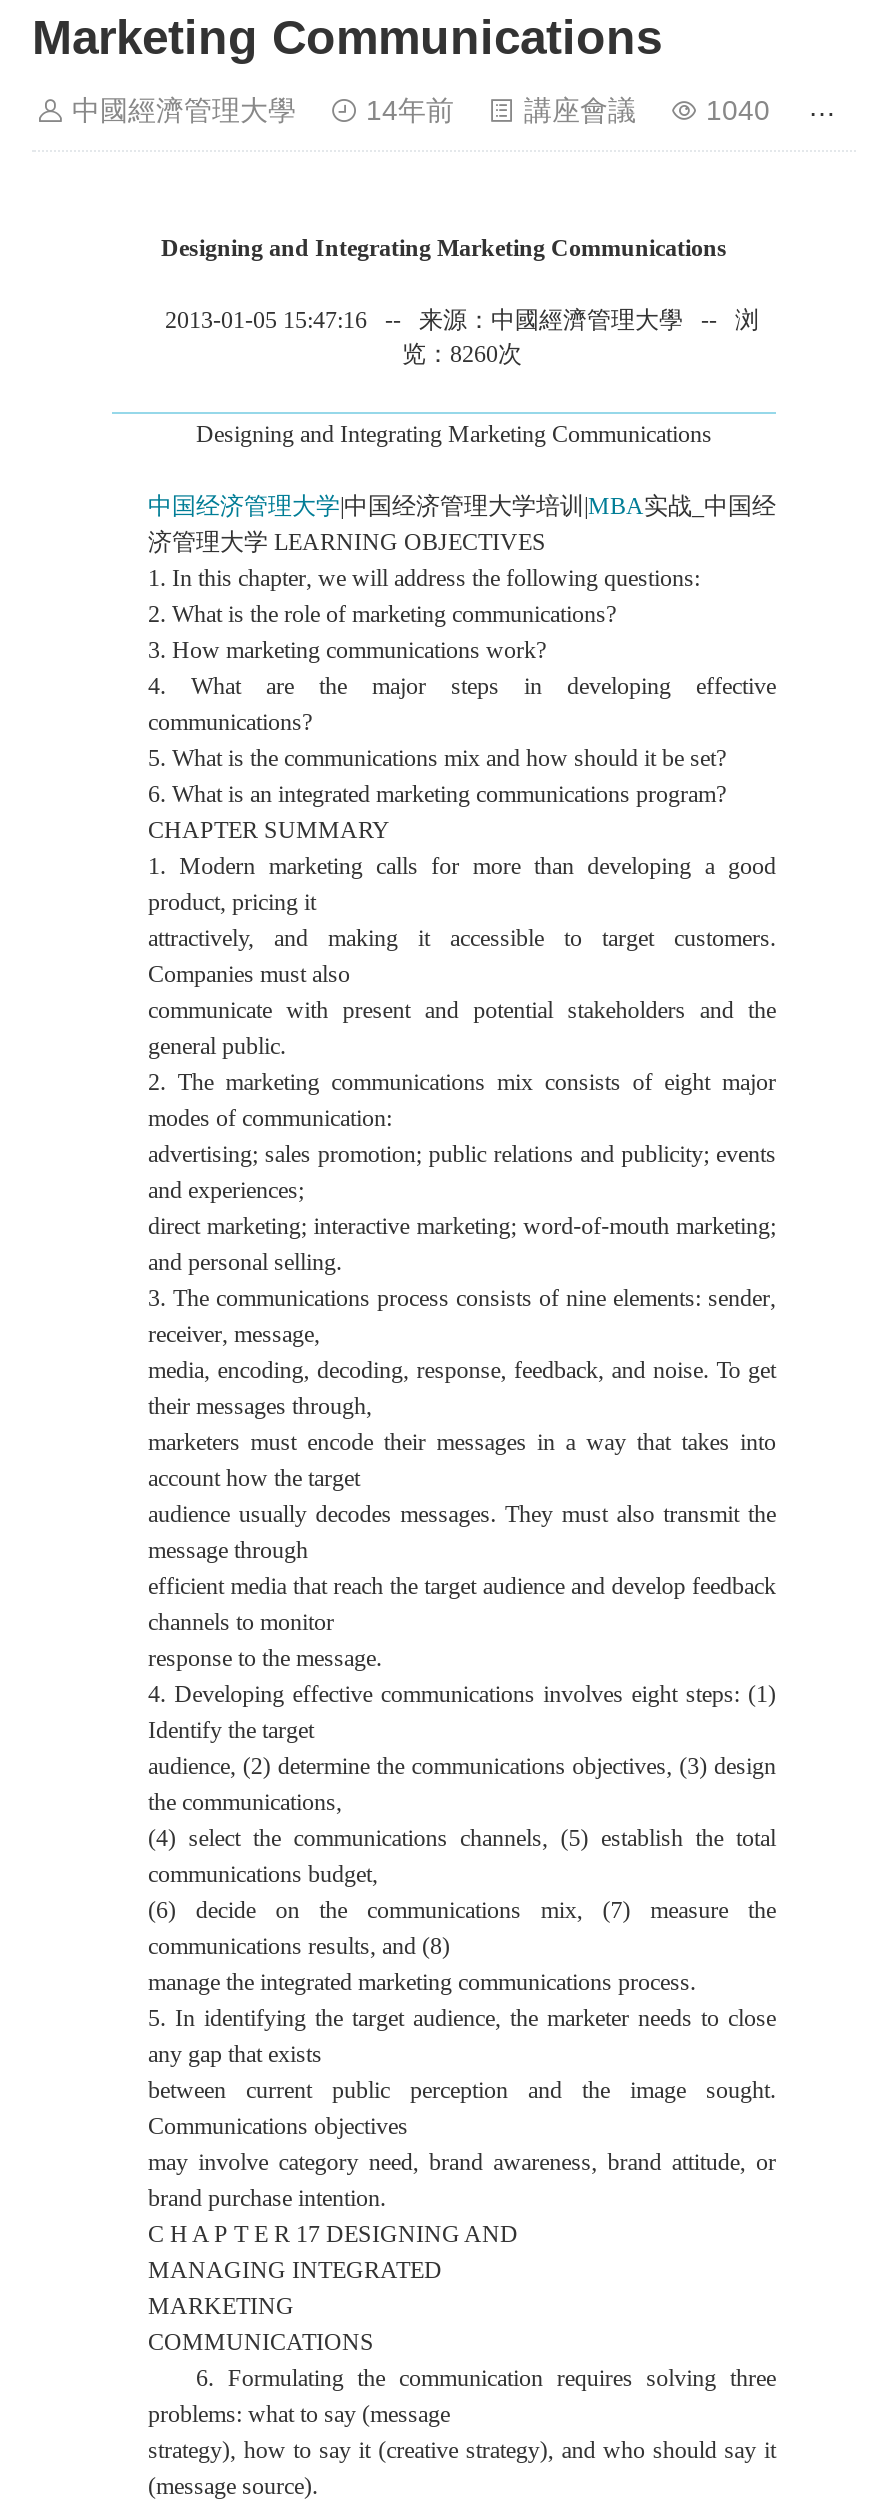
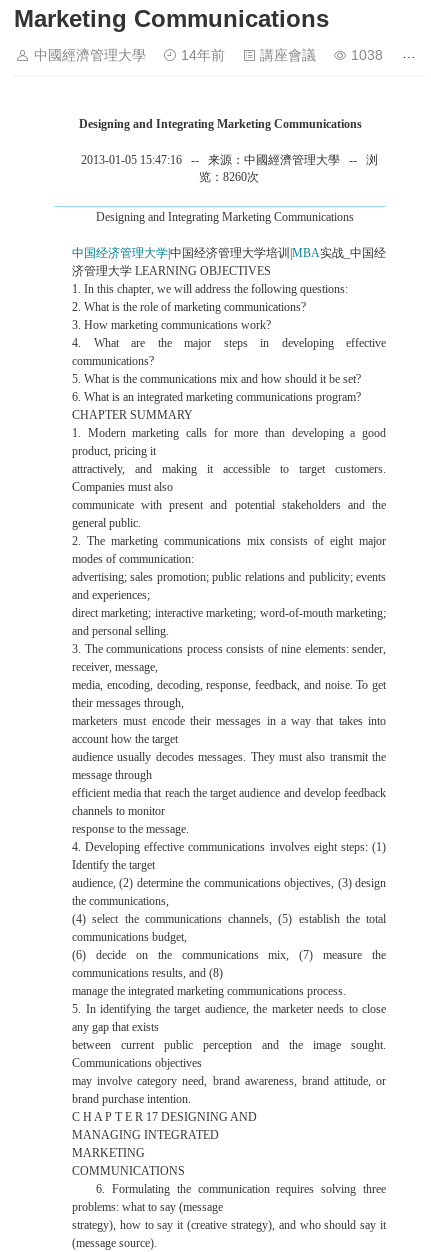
[706,94,770,126] 1040 -> [351,47,383,63] 1038

